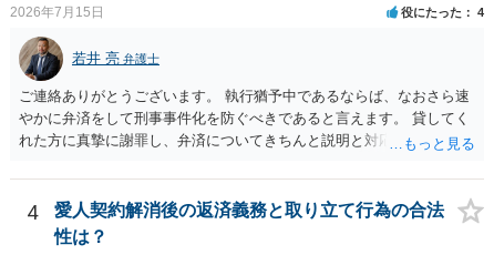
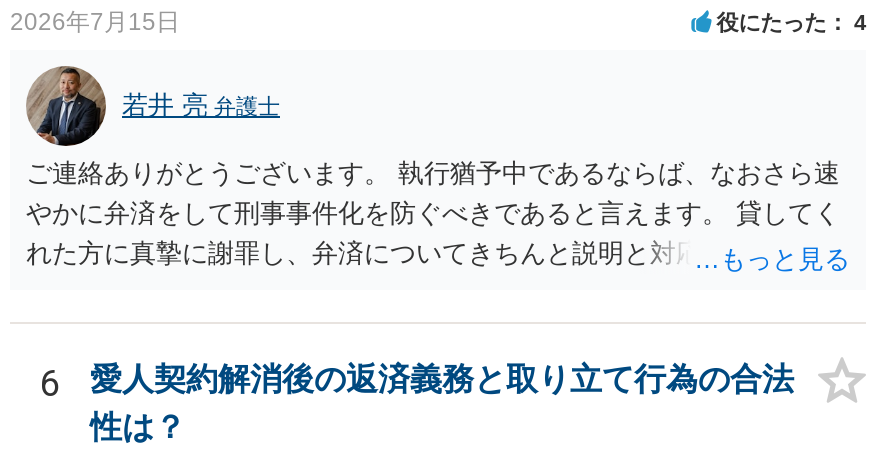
[27,200,444,223] 4 愛人契約解消後の返済義務と取り立て行為の合法 -> [40,361,794,403] 6 愛人契約解消後の返済義務と取り立て行為の合法

